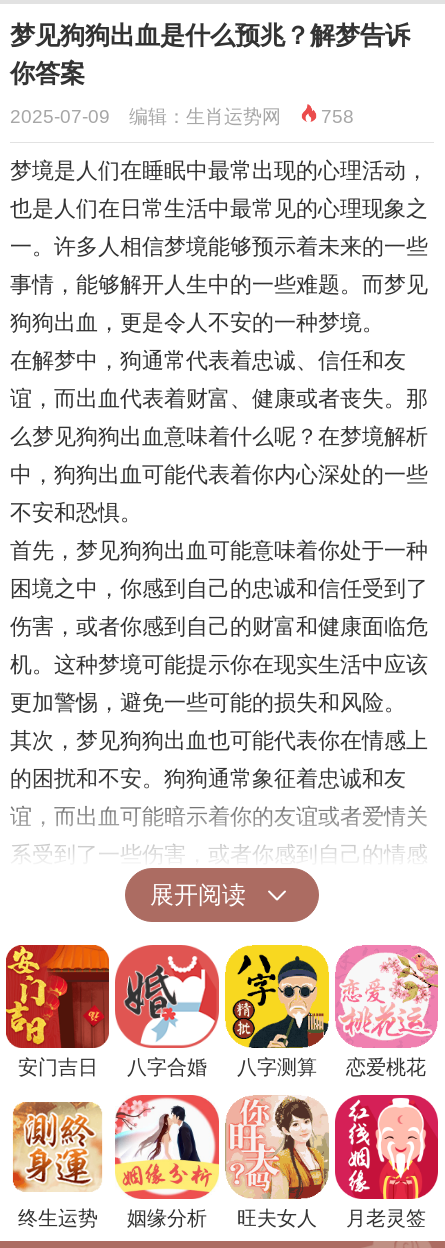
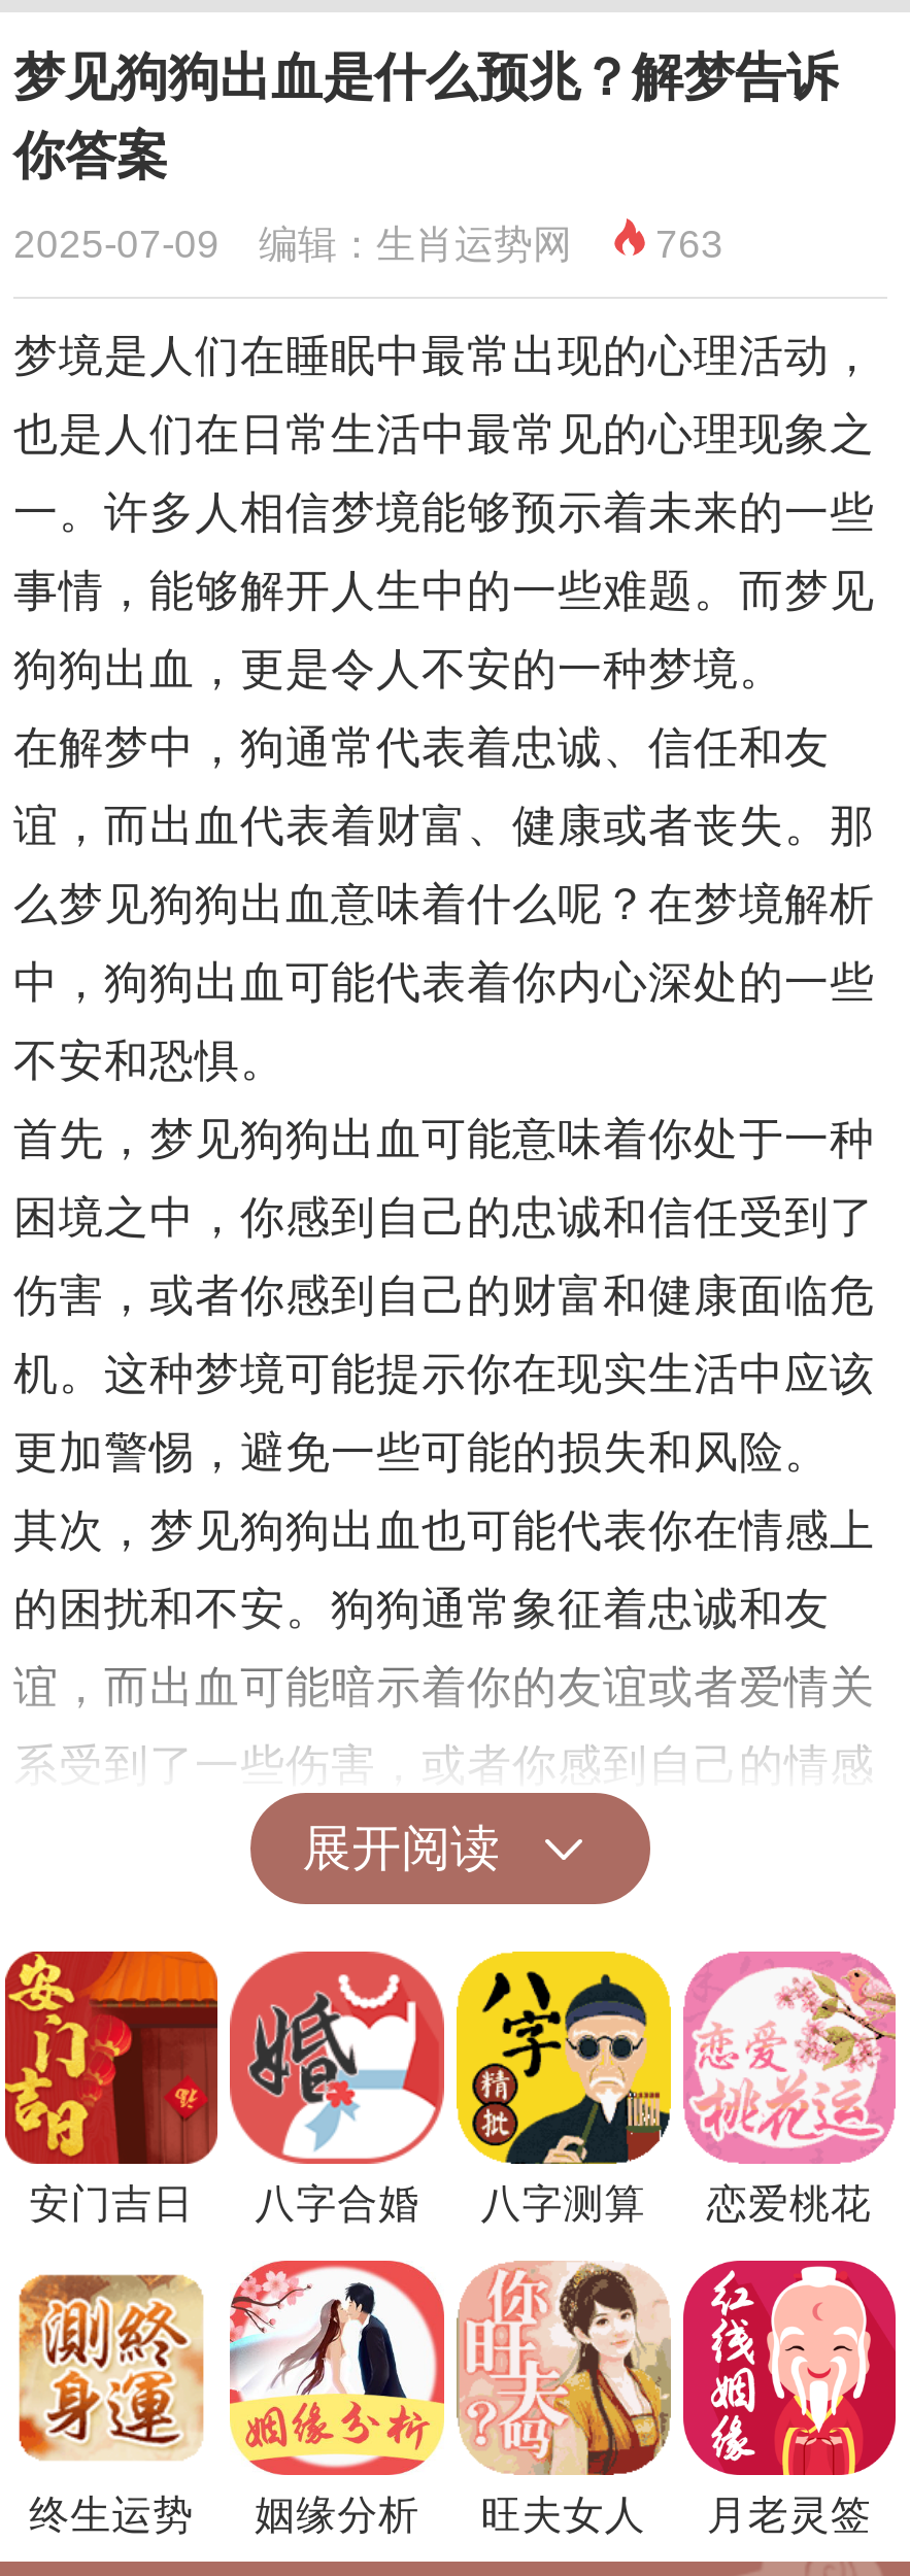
[10,106,354,127] 2025-07-09 编辑：生肖运势网 758 -> [13,222,723,265] 2025-07-09 编辑：生肖运势网 763

